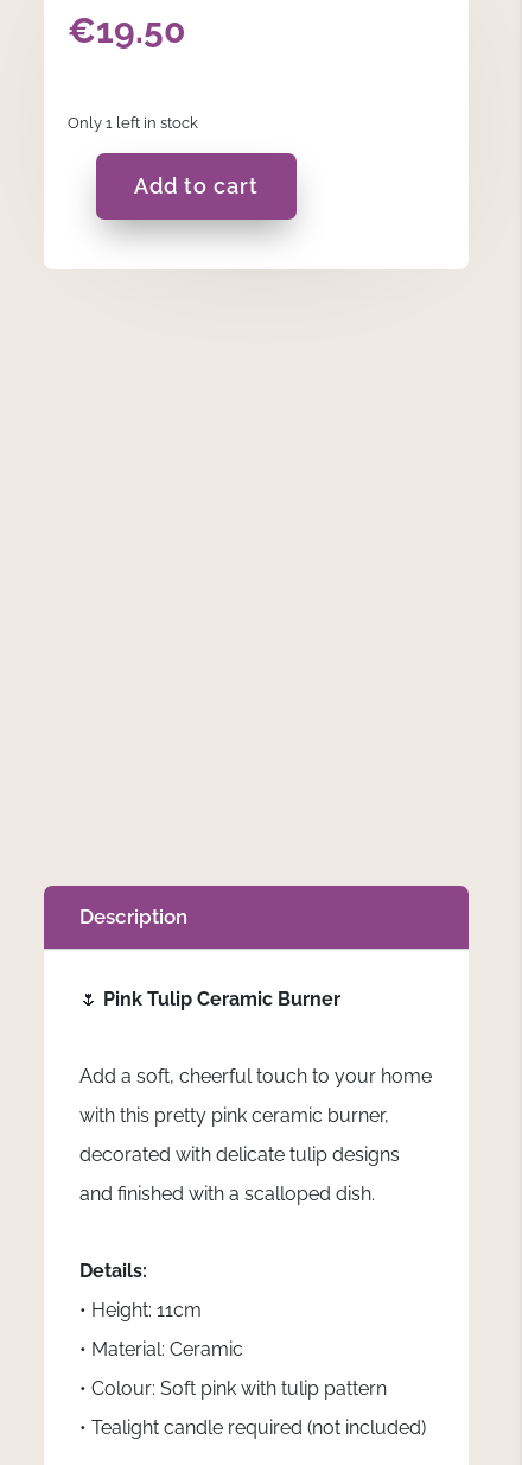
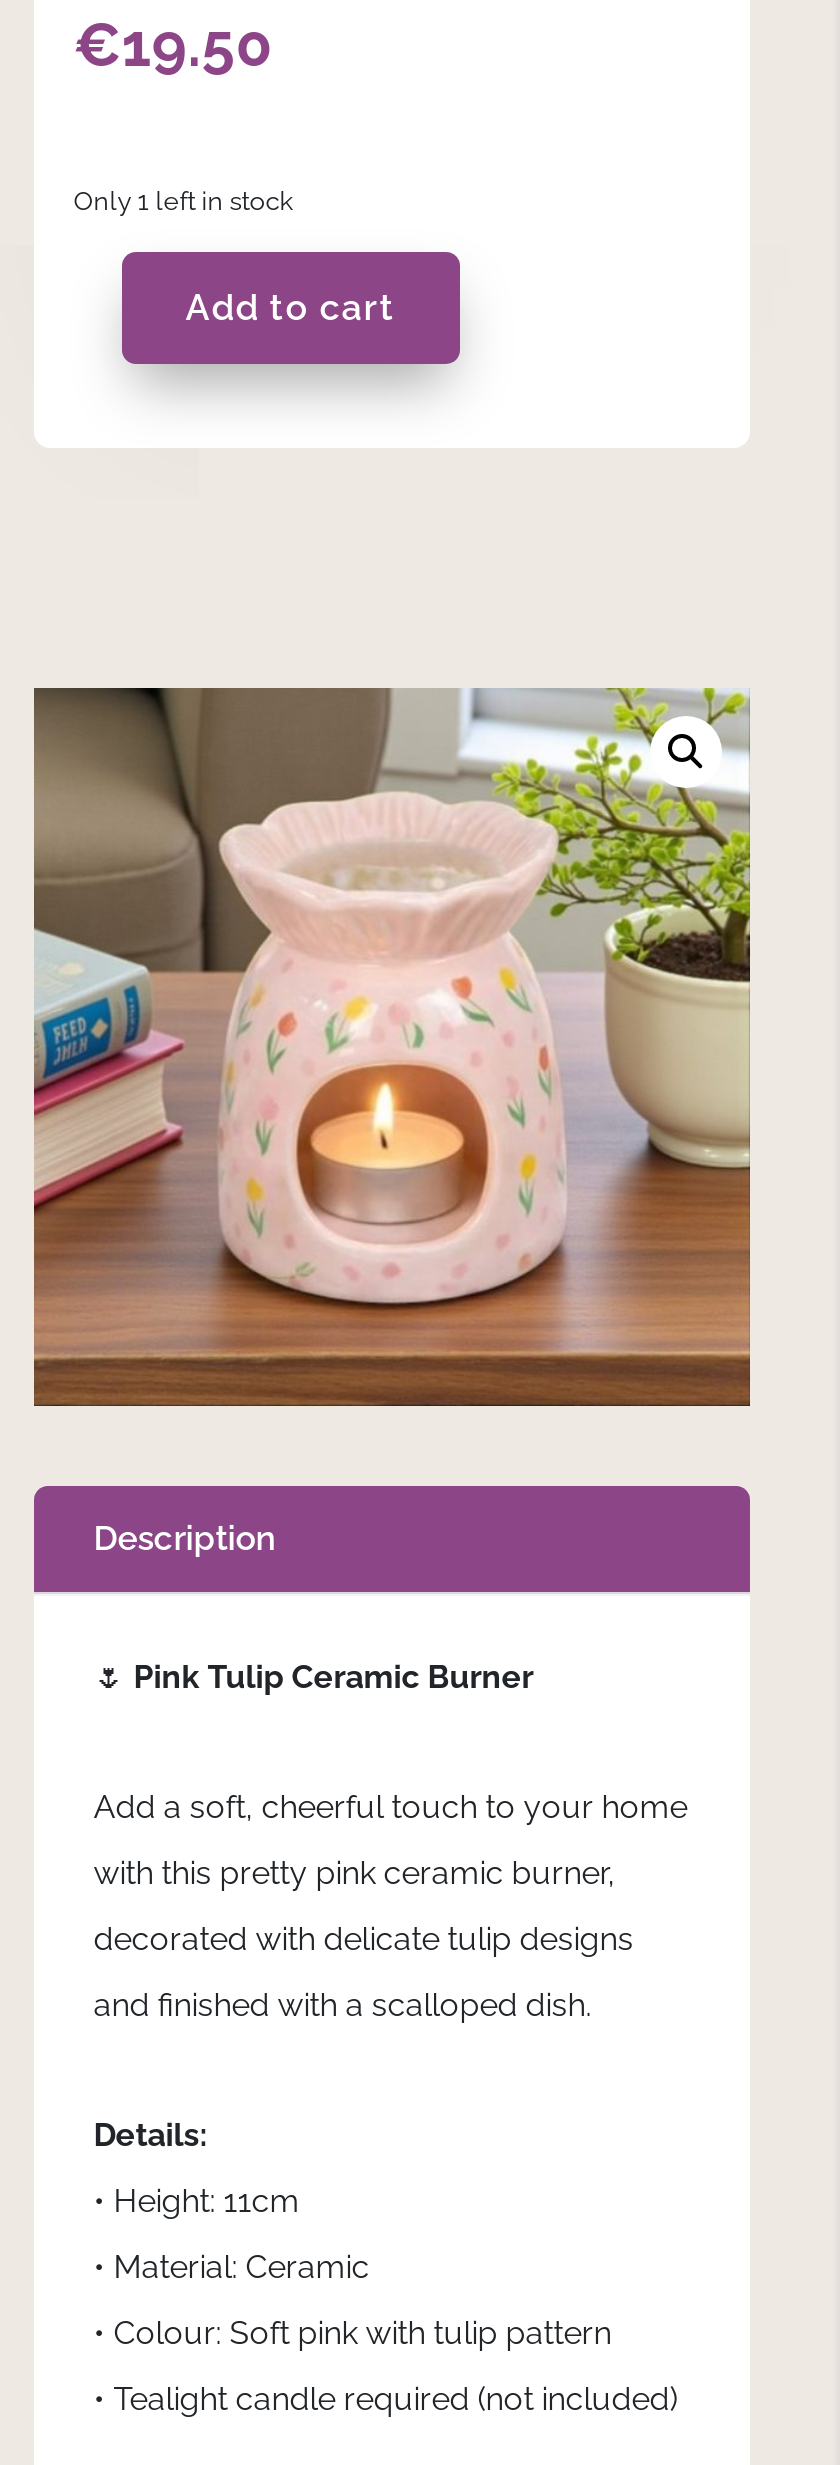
none -> [32,686,752,1408] [image]

